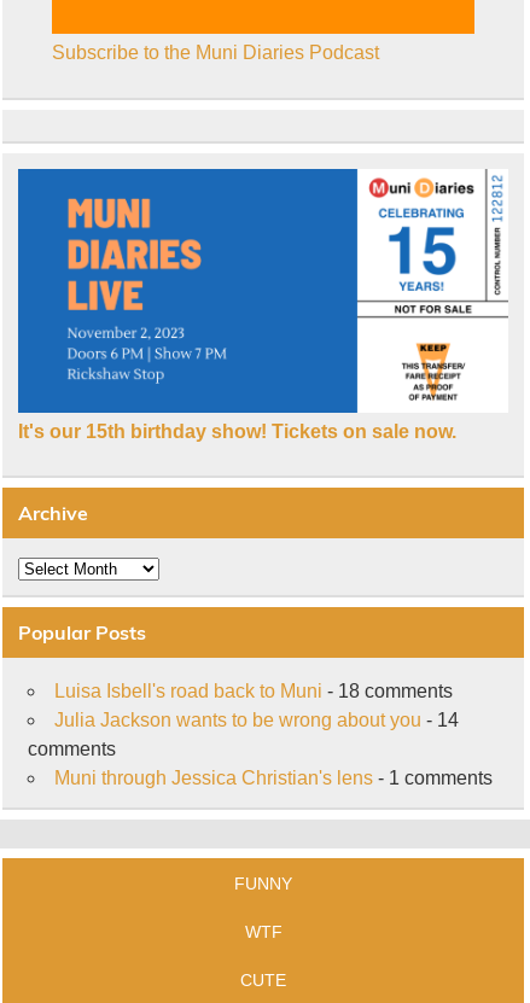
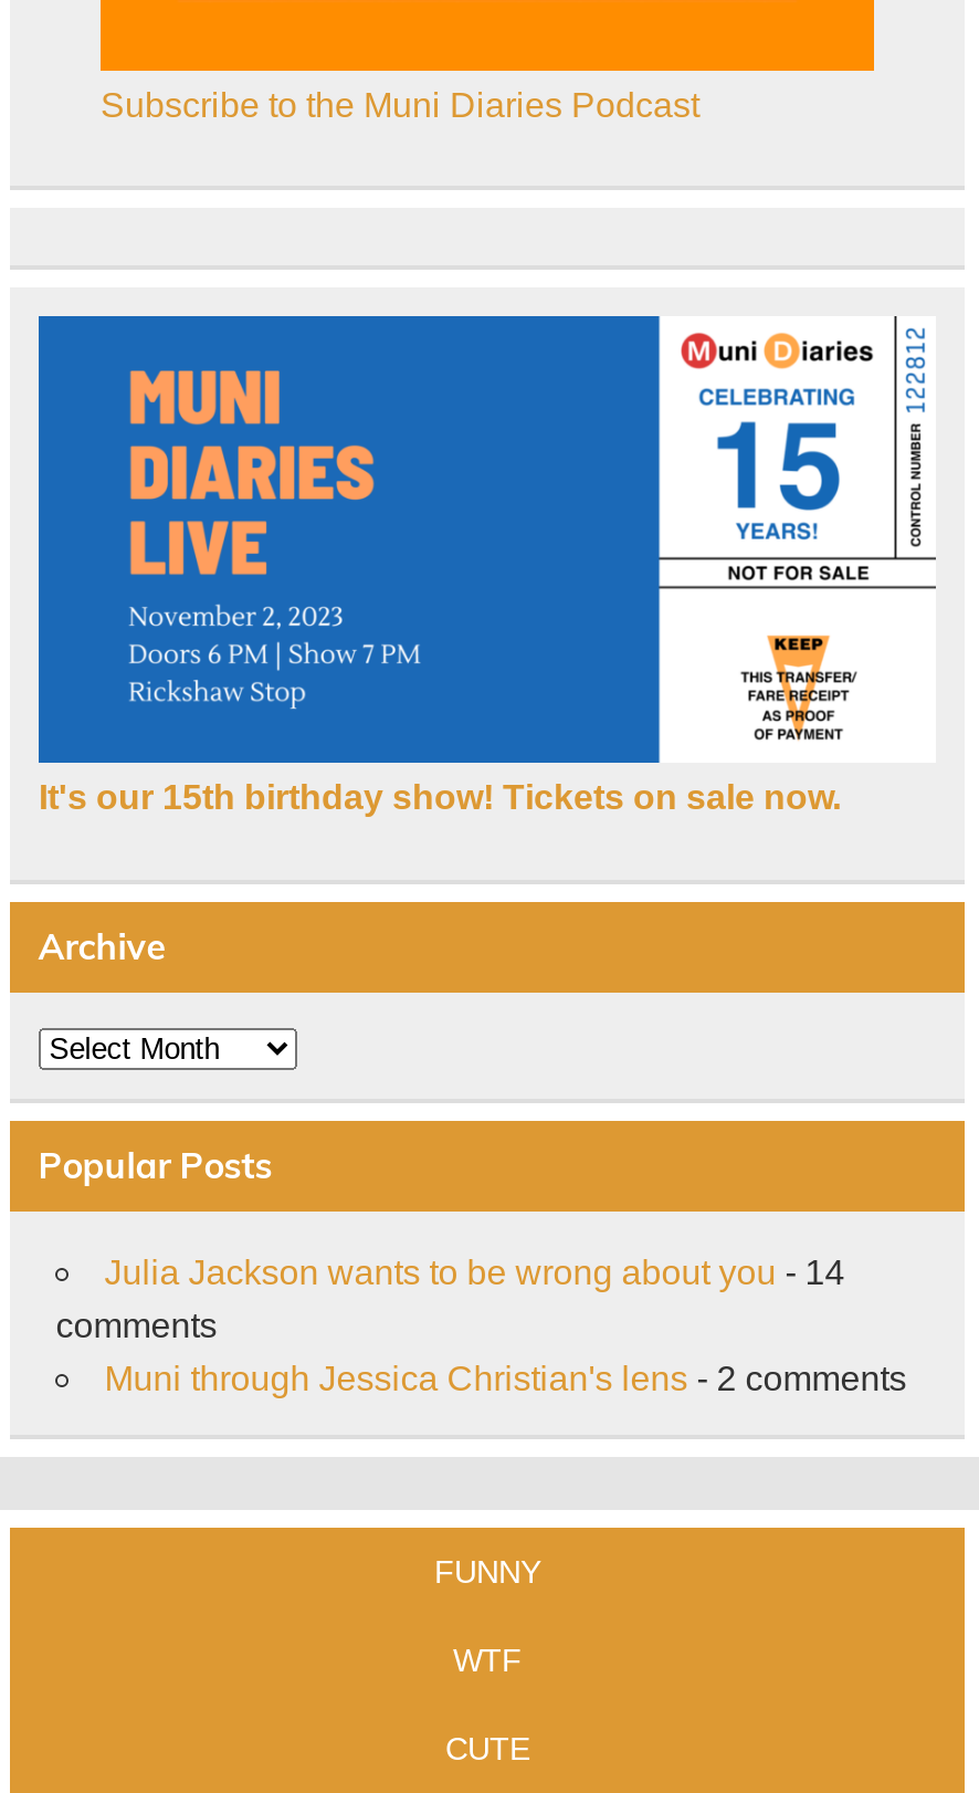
[54,680,452,701] Luisa Isbell's road back to Muni - 18 comments -> none
[54,767,492,788] Muni through Jessica Christian's lens - 1 comments -> [105,1359,907,1396] Muni through Jessica Christian's lens - 2 comments

